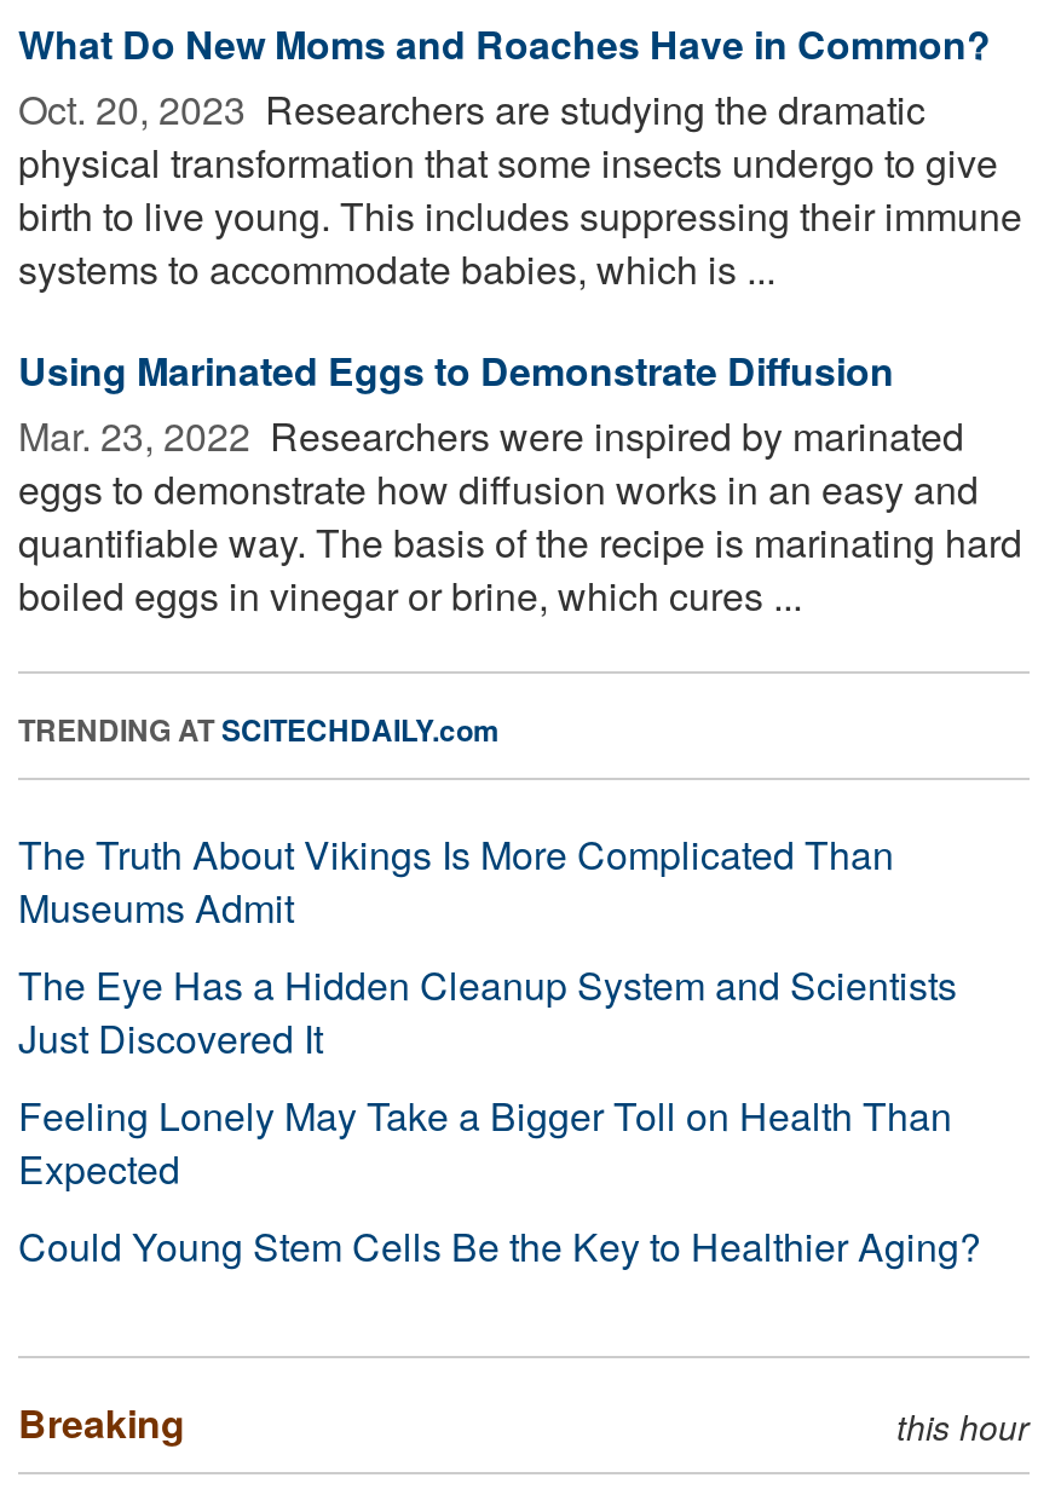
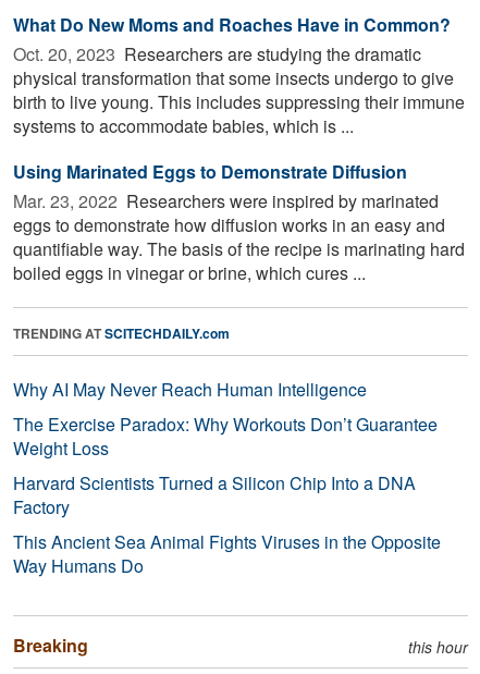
[18,826,981,1273] The Truth About Vikings Is More Complicated Than | Museums Admit | The Eye Has a Hidden Cleanup System and Scientists | Just Discovered It | Feeling Lonely May Take a Bigger Toll on Health Than | Expected | Could Young Stem Cells Be the Key to Healthier Aging? -> [13,377,441,578] Why AI May Never Reach Human Intelligence | The Exercise Paradox: Why Workouts Don’t Guarantee | Weight Loss | Harvard Scientists Turned a Silicon Chip Into a DNA | Factory | This Ancient Sea Animal Fights Viruses in the Opposite | Way Humans Do

